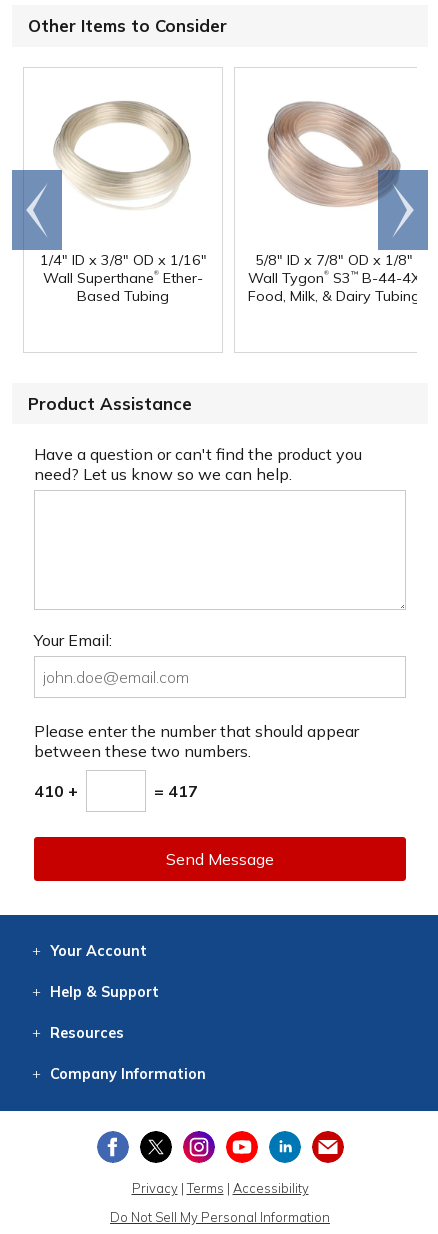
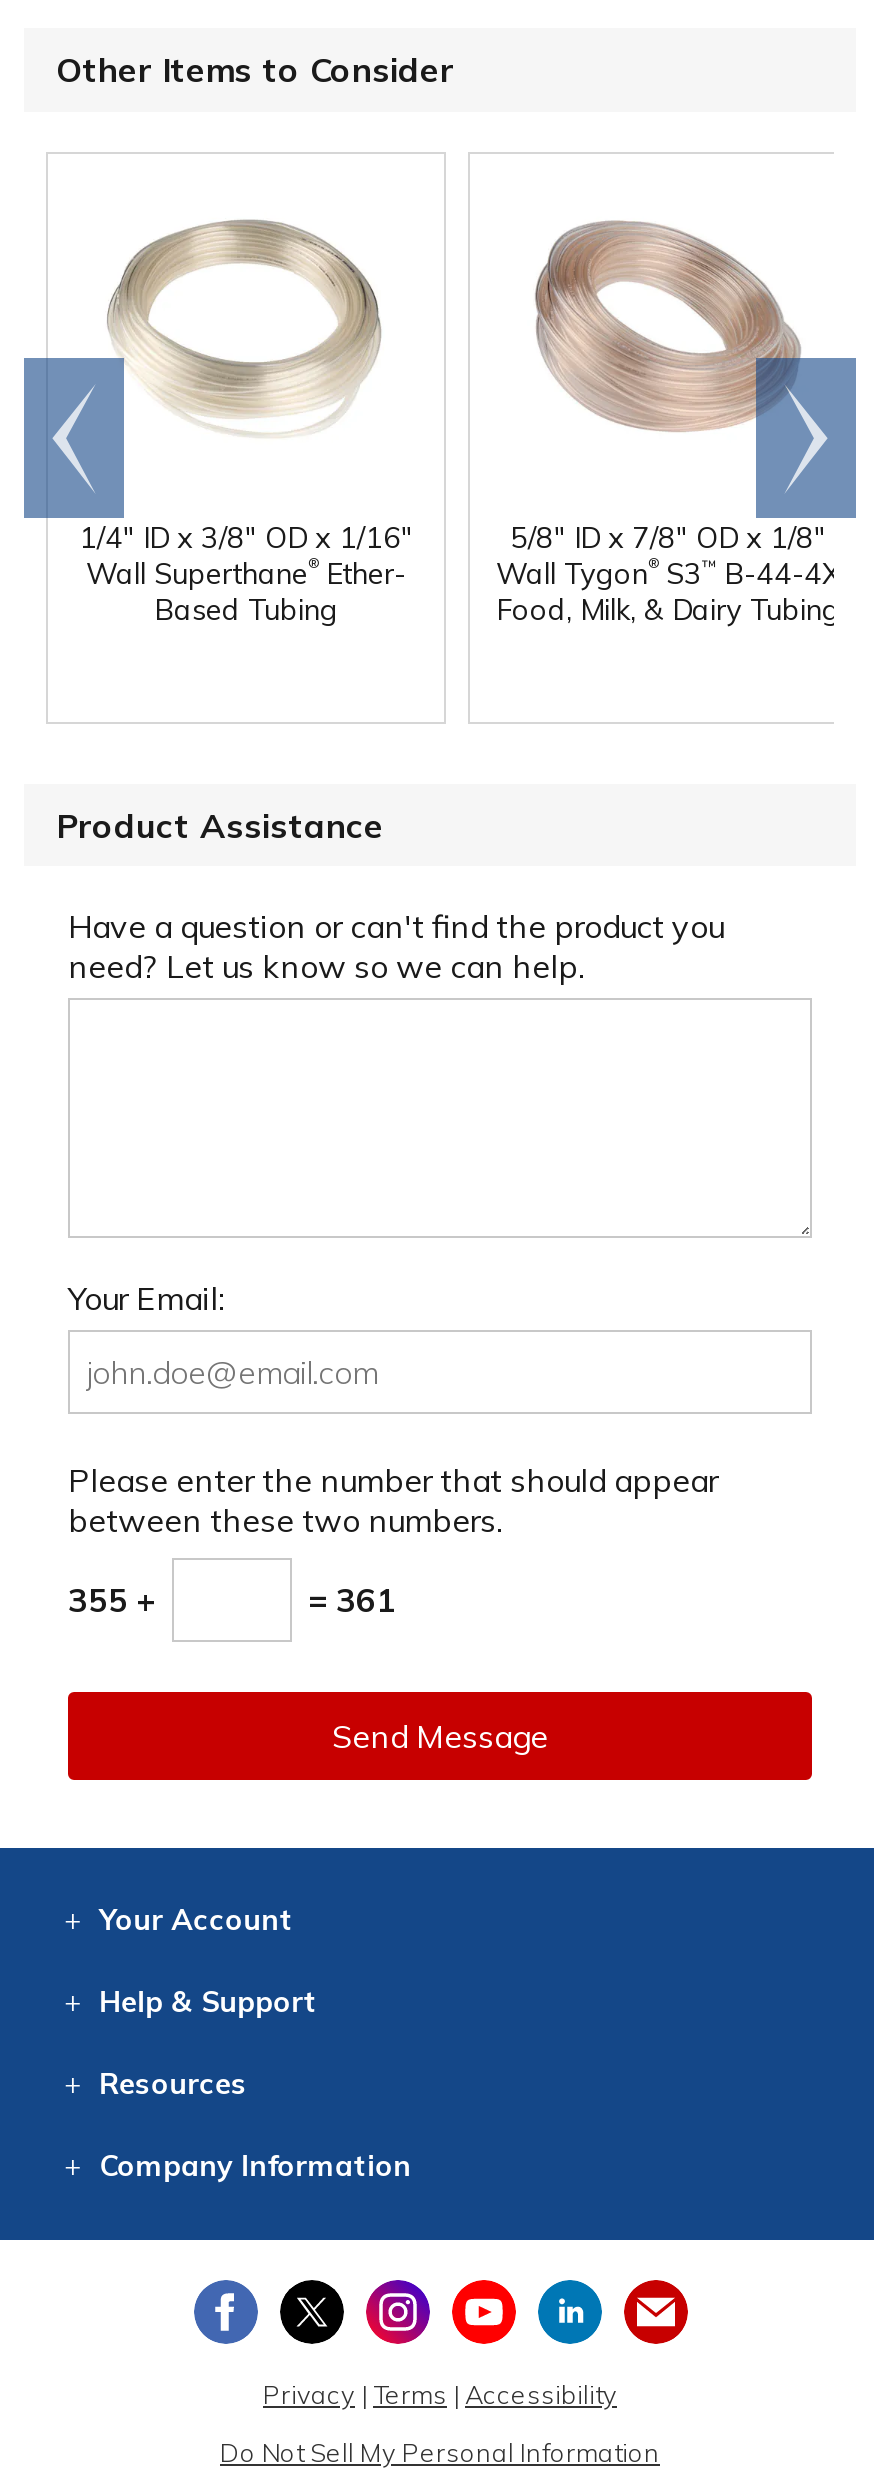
[34,781,82,801] 410 + -> [68,1581,164,1621] 355 +
[150,781,198,801] = 417 -> [300,1581,396,1621] = 361

